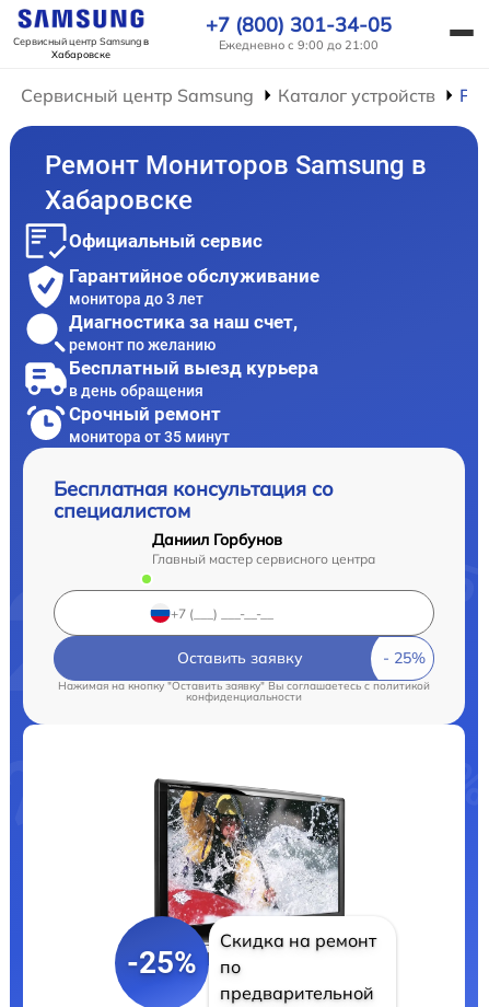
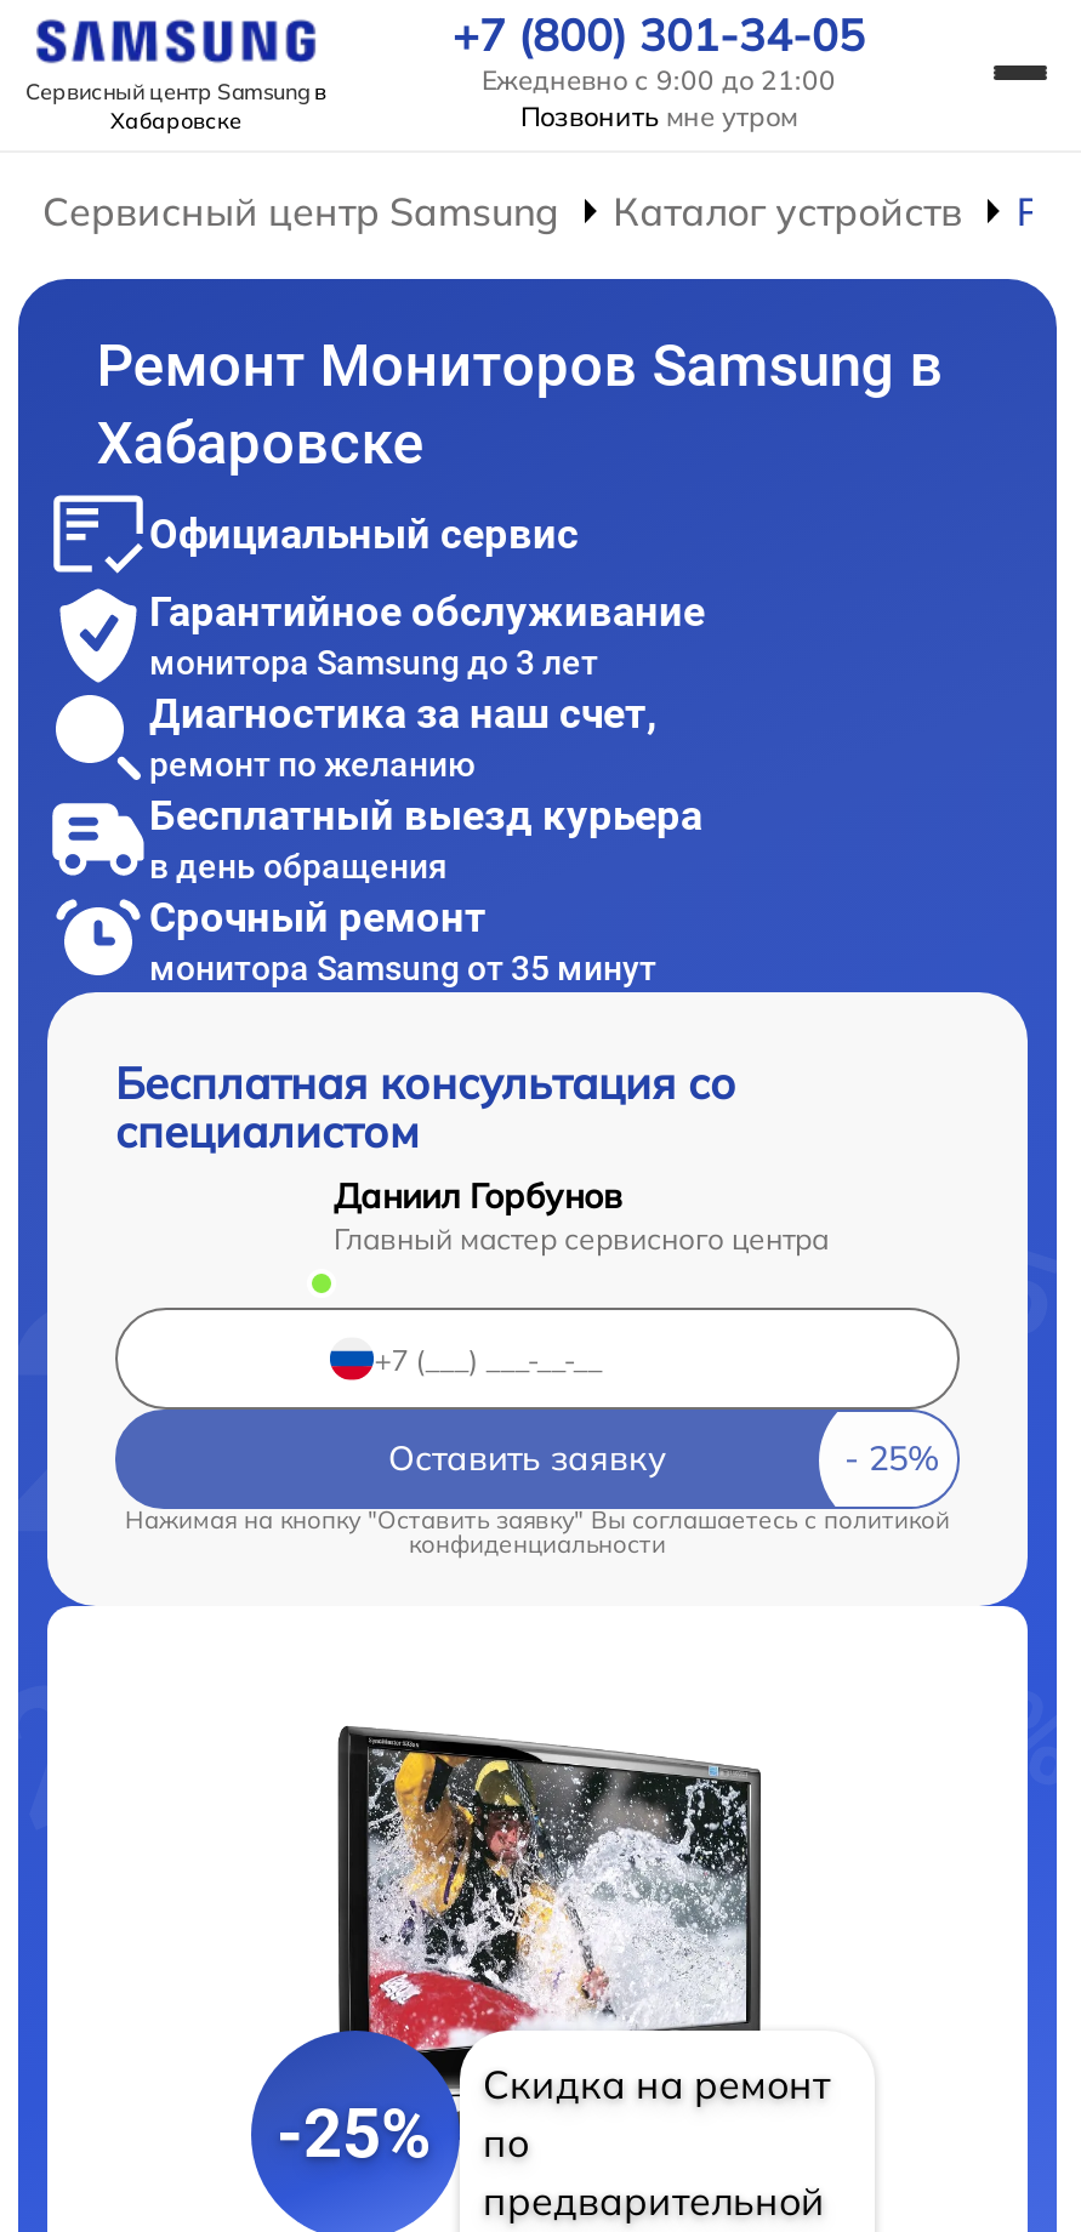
none -> [520,100,797,134] Позвонить мне утром
[69,290,203,307] монитора до 3 лет -> [149,642,598,681] монитора Samsung до 3 лет
[69,428,230,445] монитора от 35 минут -> [149,948,656,987] монитора Samsung от 35 минут

